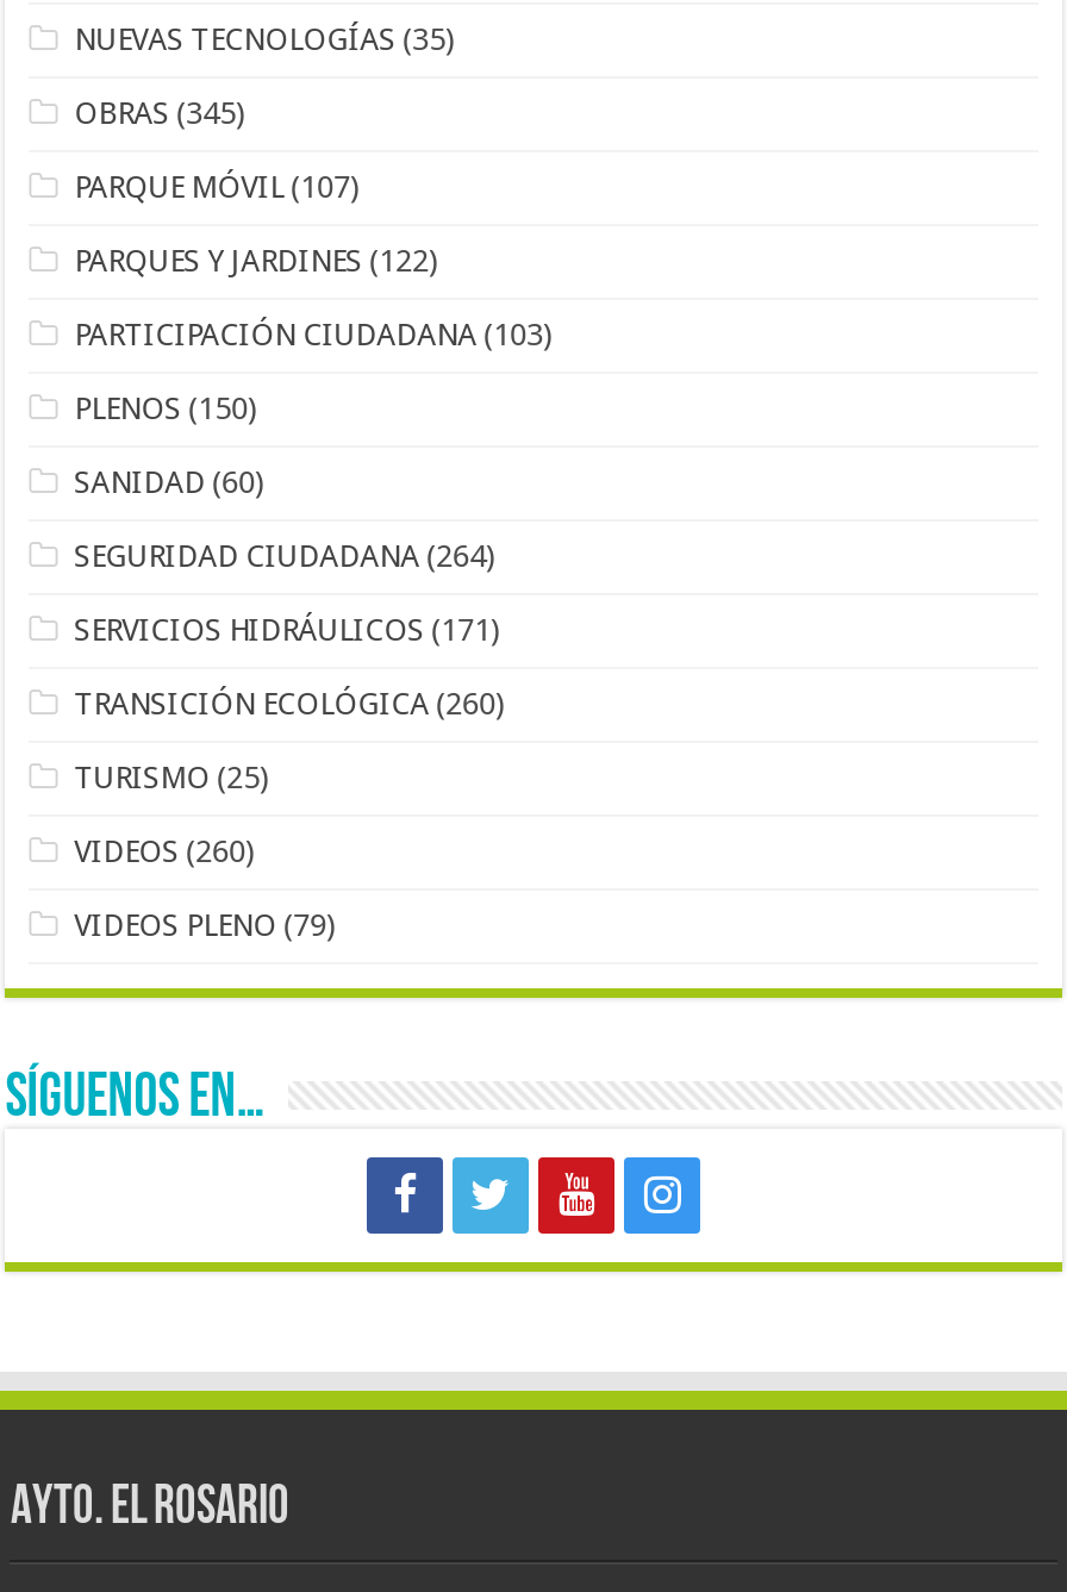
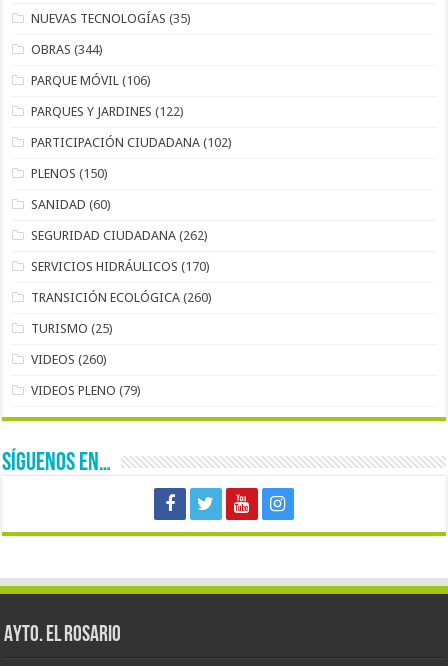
[74,94,246,130] OBRAS (345) -> [31,42,103,57] OBRAS (344)
[74,168,360,204] PARQUE MÓVIL (107) -> [31,73,151,88] PARQUE MÓVIL (106)
[74,316,553,352] PARTICIPACIÓN CIUDADANA (103) -> [31,135,232,150] PARTICIPACIÓN CIUDADANA (102)
[74,537,496,573] SEGURIDAD CIUDADANA (264) -> [31,228,208,243] SEGURIDAD CIUDADANA (262)
[74,611,500,647] SERVICIOS HIDRÁULICOS (171) -> [31,259,210,274] SERVICIOS HIDRÁULICOS (170)

